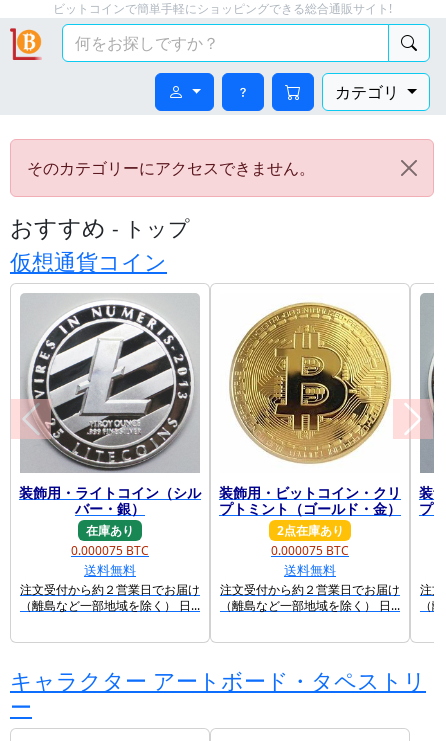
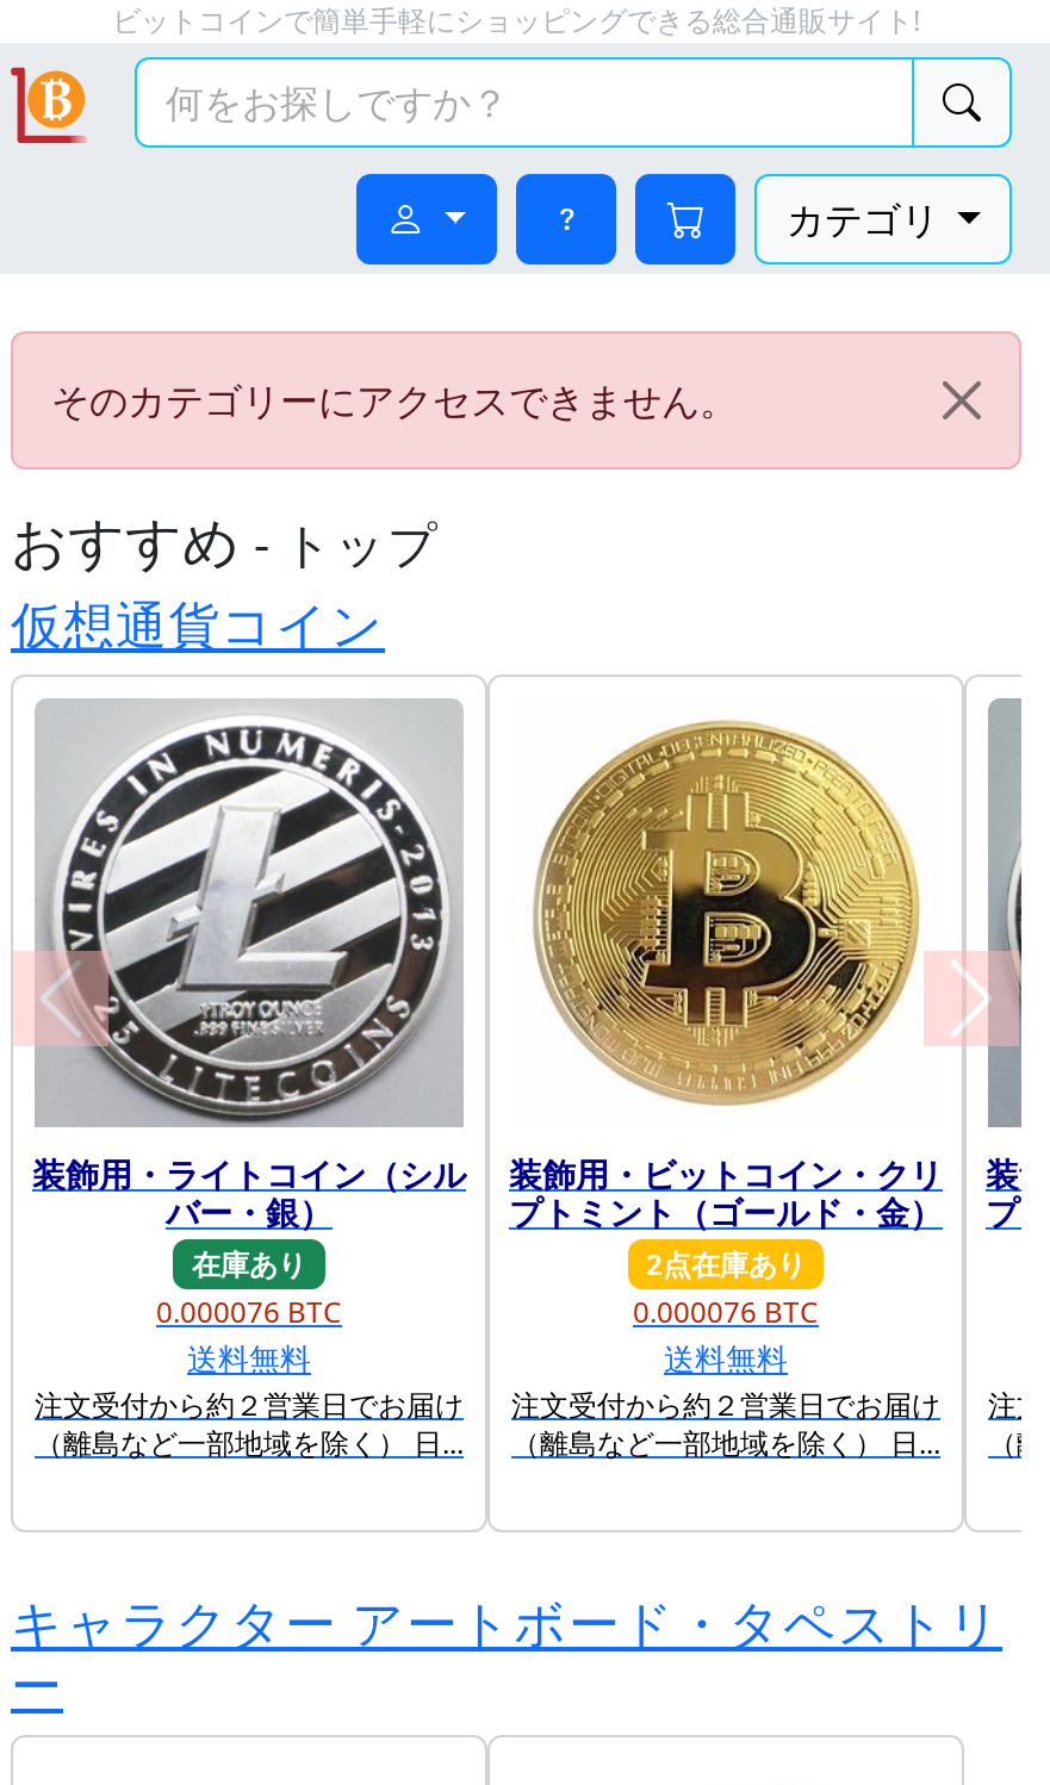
[71,542,149,559] 0.000075 BTC -> [156,1291,342,1332] 0.000076 BTC
[271,542,349,559] 0.000075 BTC -> [633,1291,819,1332] 0.000076 BTC

